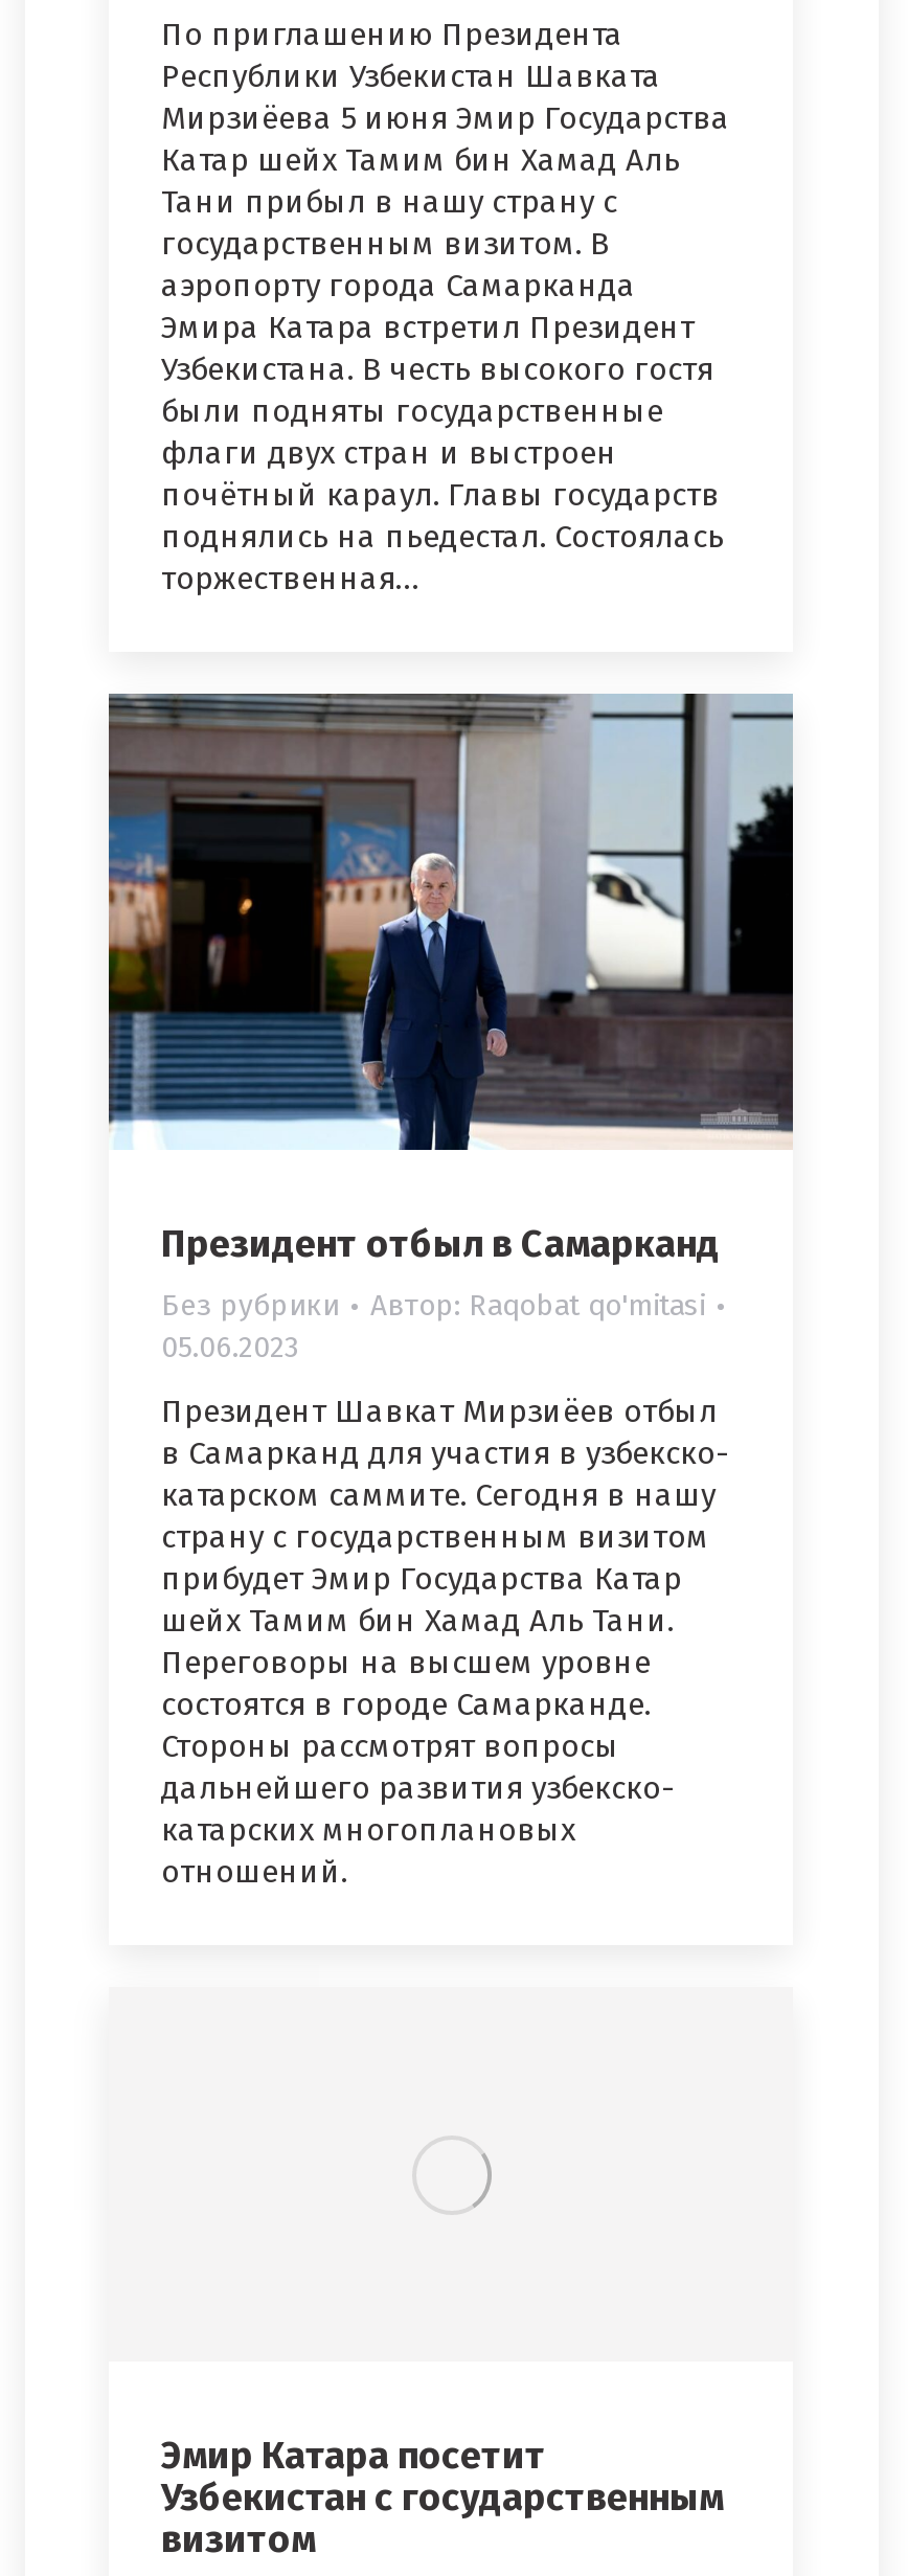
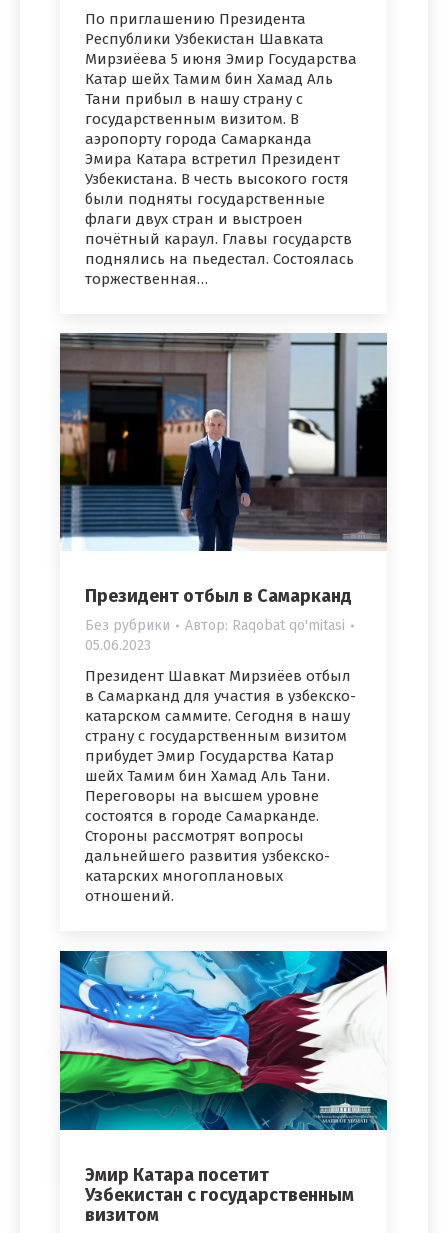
none -> [59,950,388,1131] [image]

